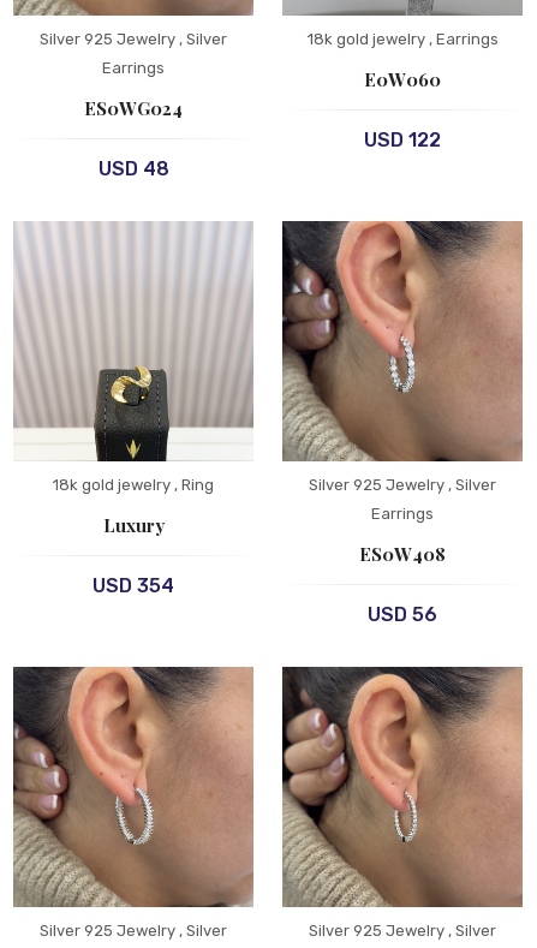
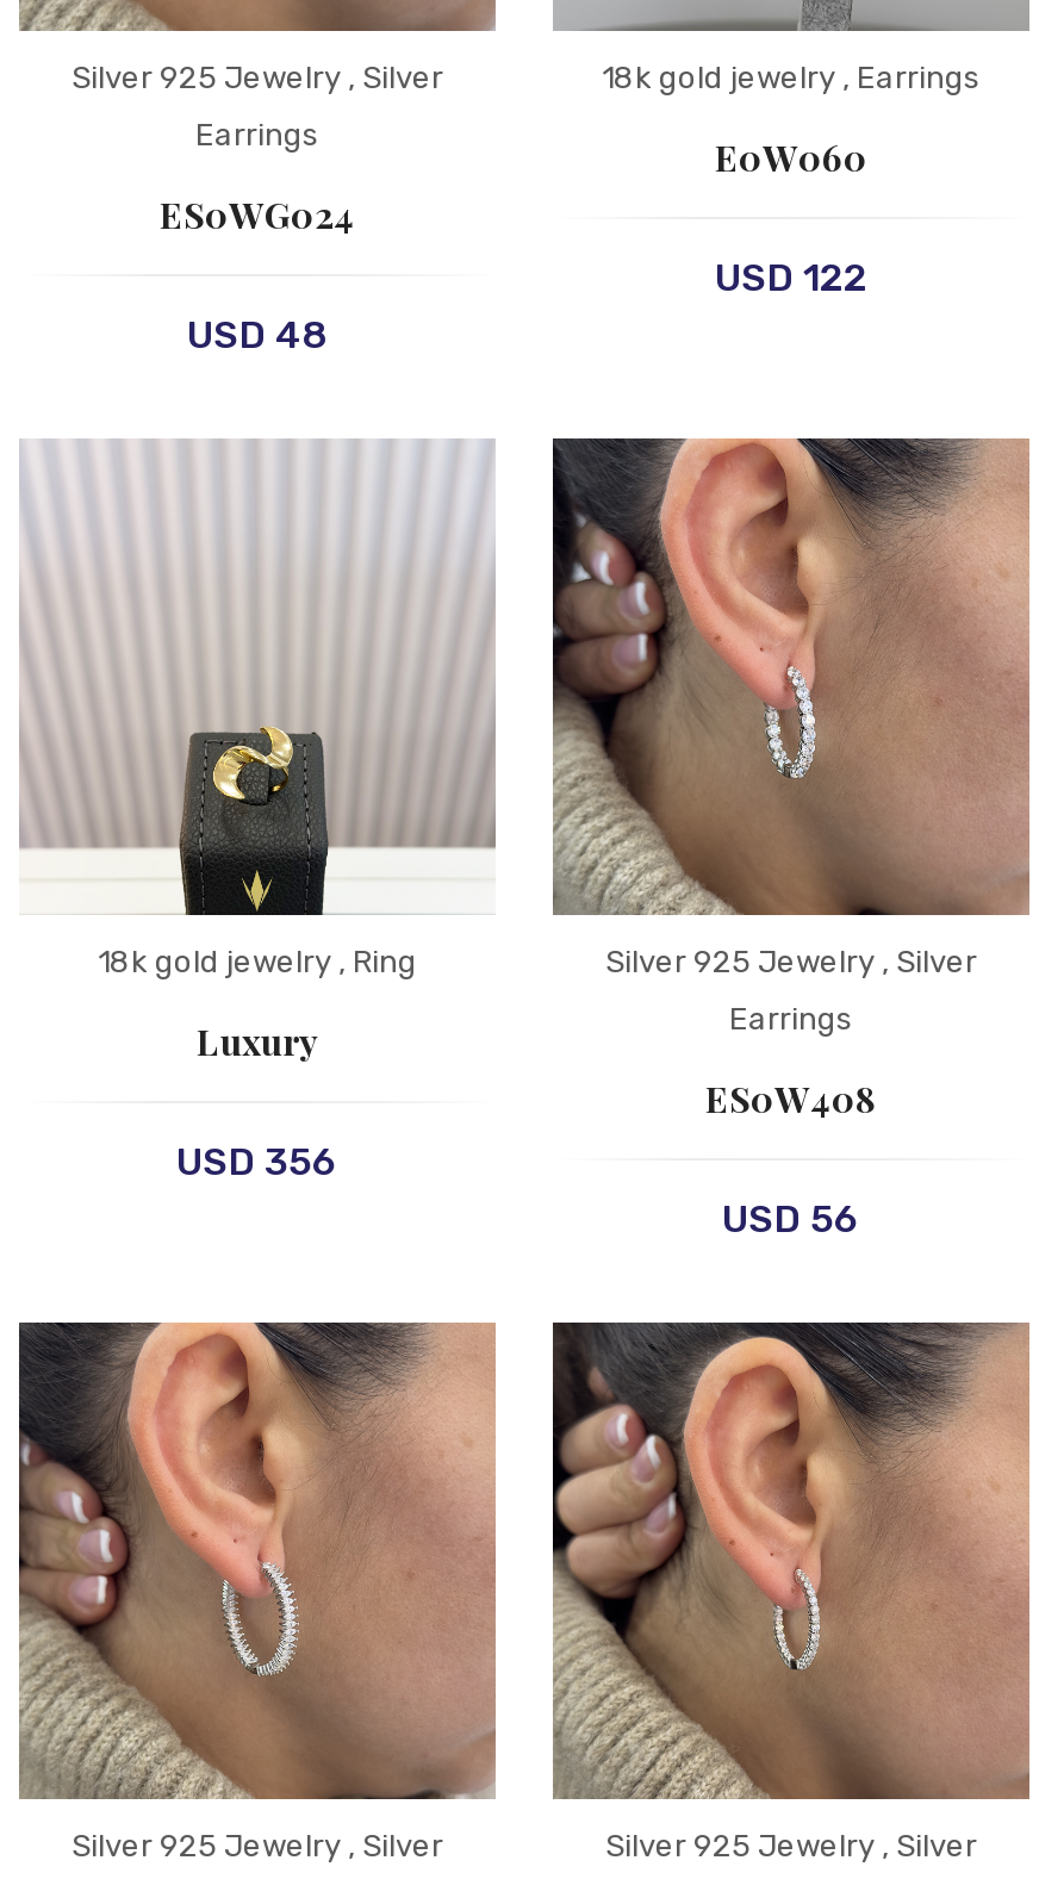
[93,575,174,597] USD 354 -> [176,1140,338,1185] USD 356

